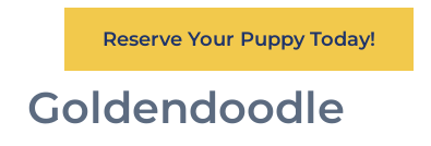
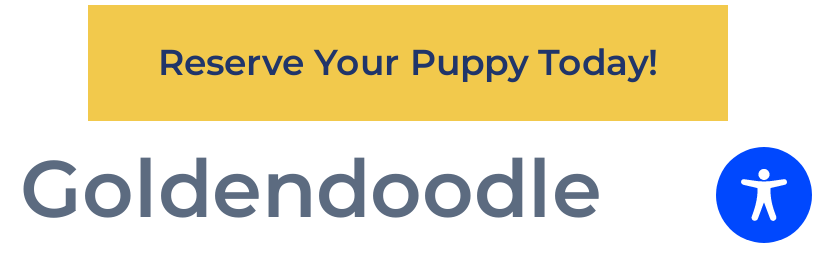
none -> [714,145,814,245] [image]

